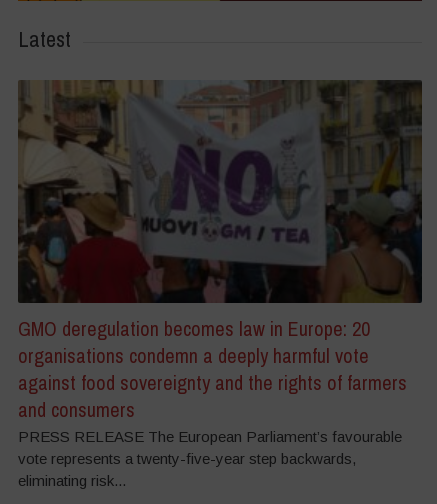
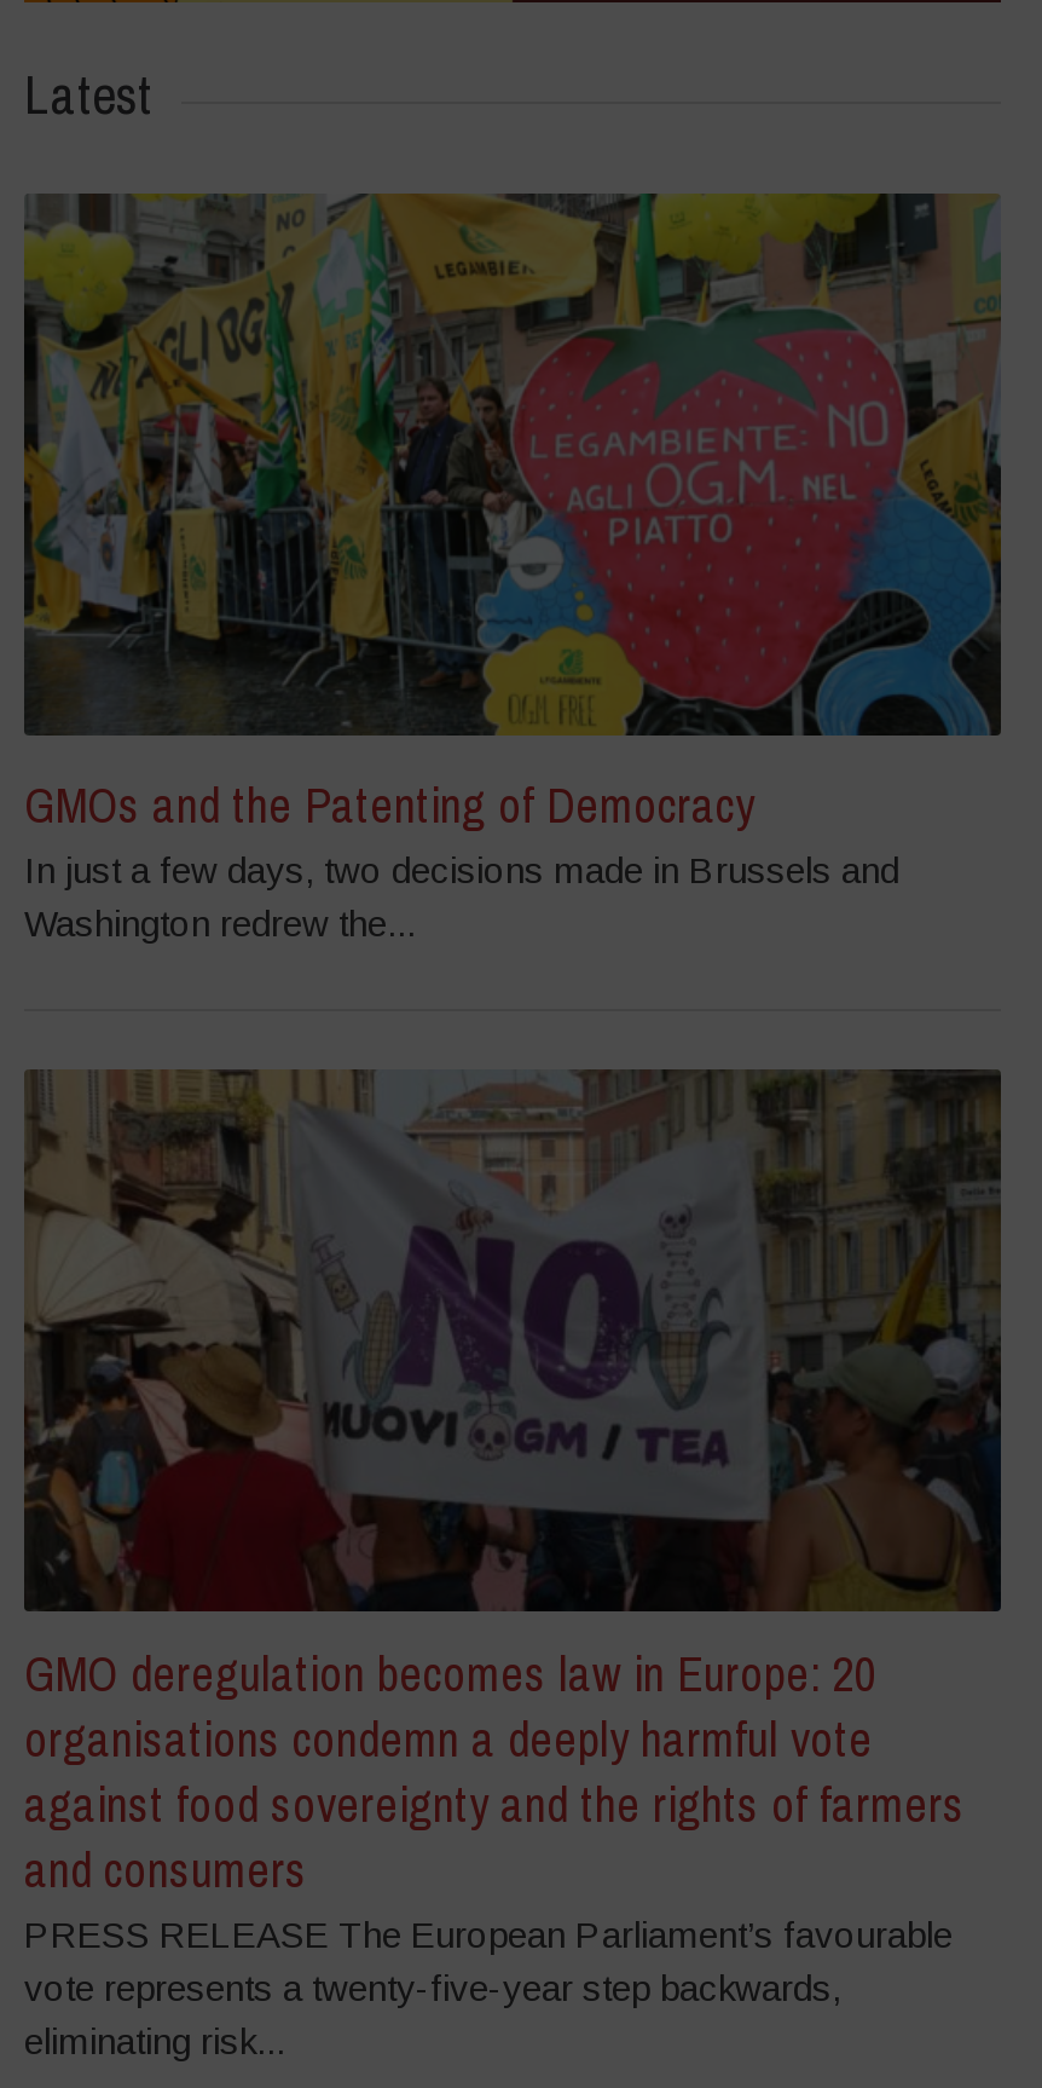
none -> [22,191,1001,944] [image] | GMOs and the Patenting of Democracy | In just a few days, two decisions made in Brussels and | Washington redrew the...

